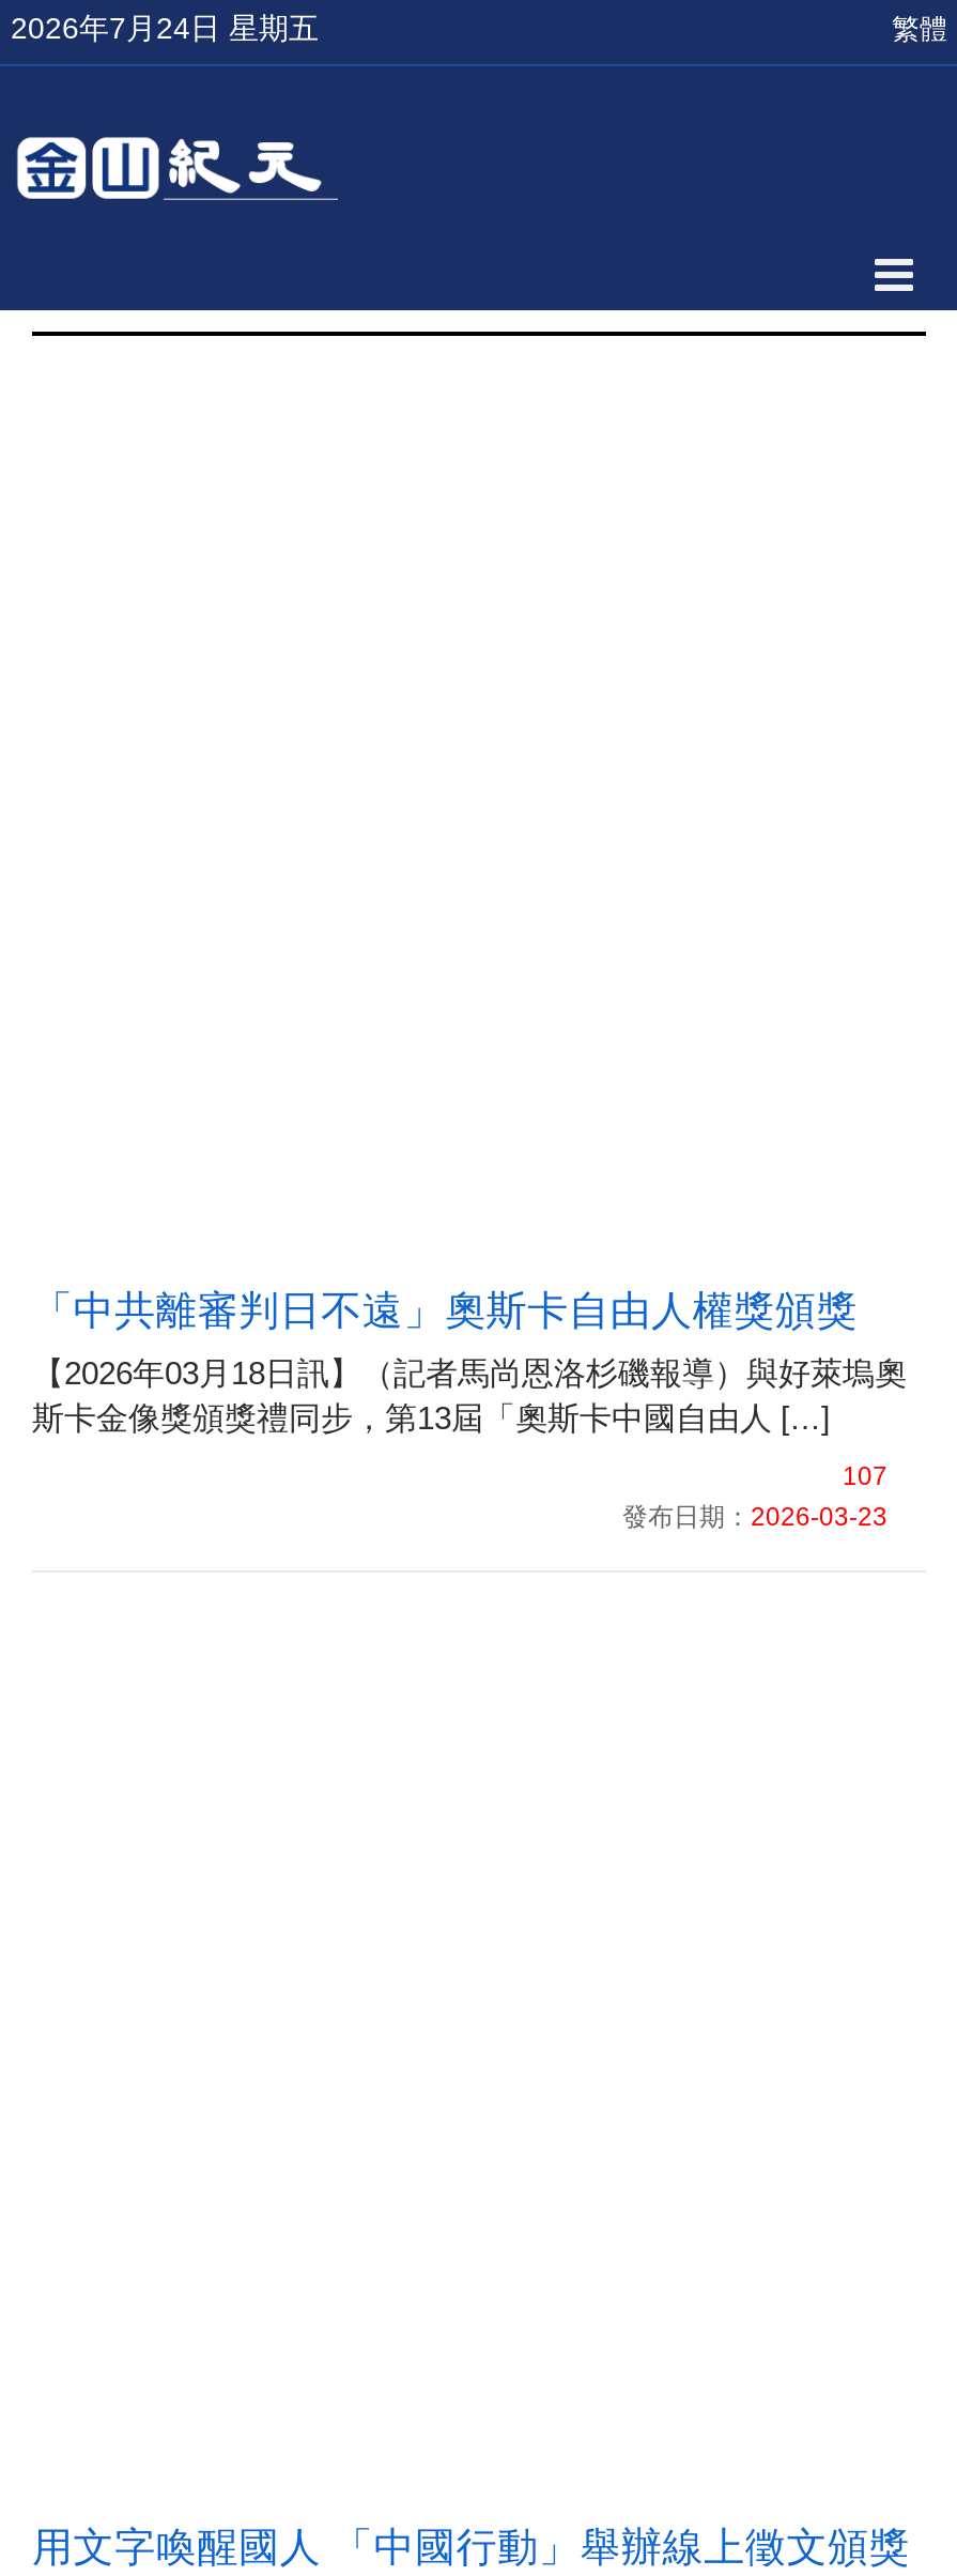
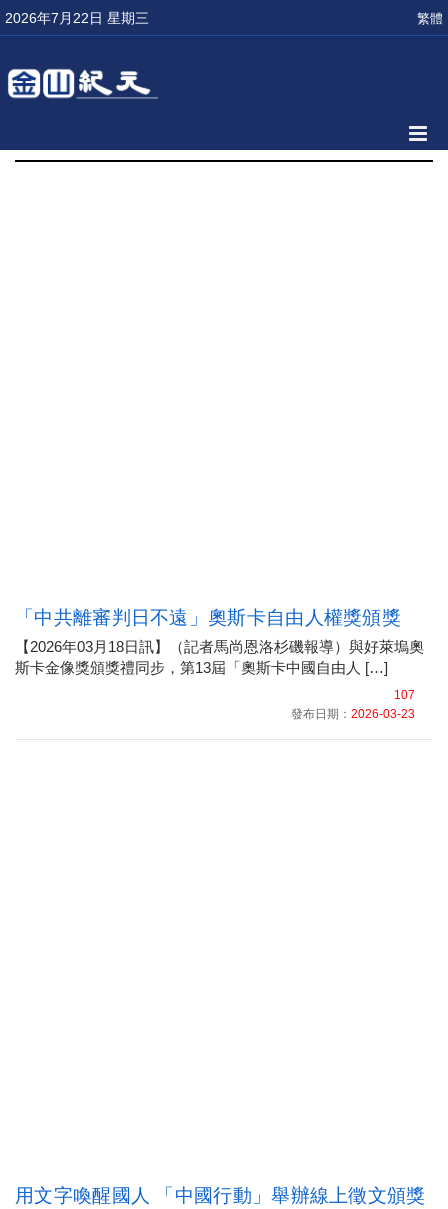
[11,11,319,45] 2026年7月24日 星期五 -> [5,10,149,26] 2026年7月22日 星期三

